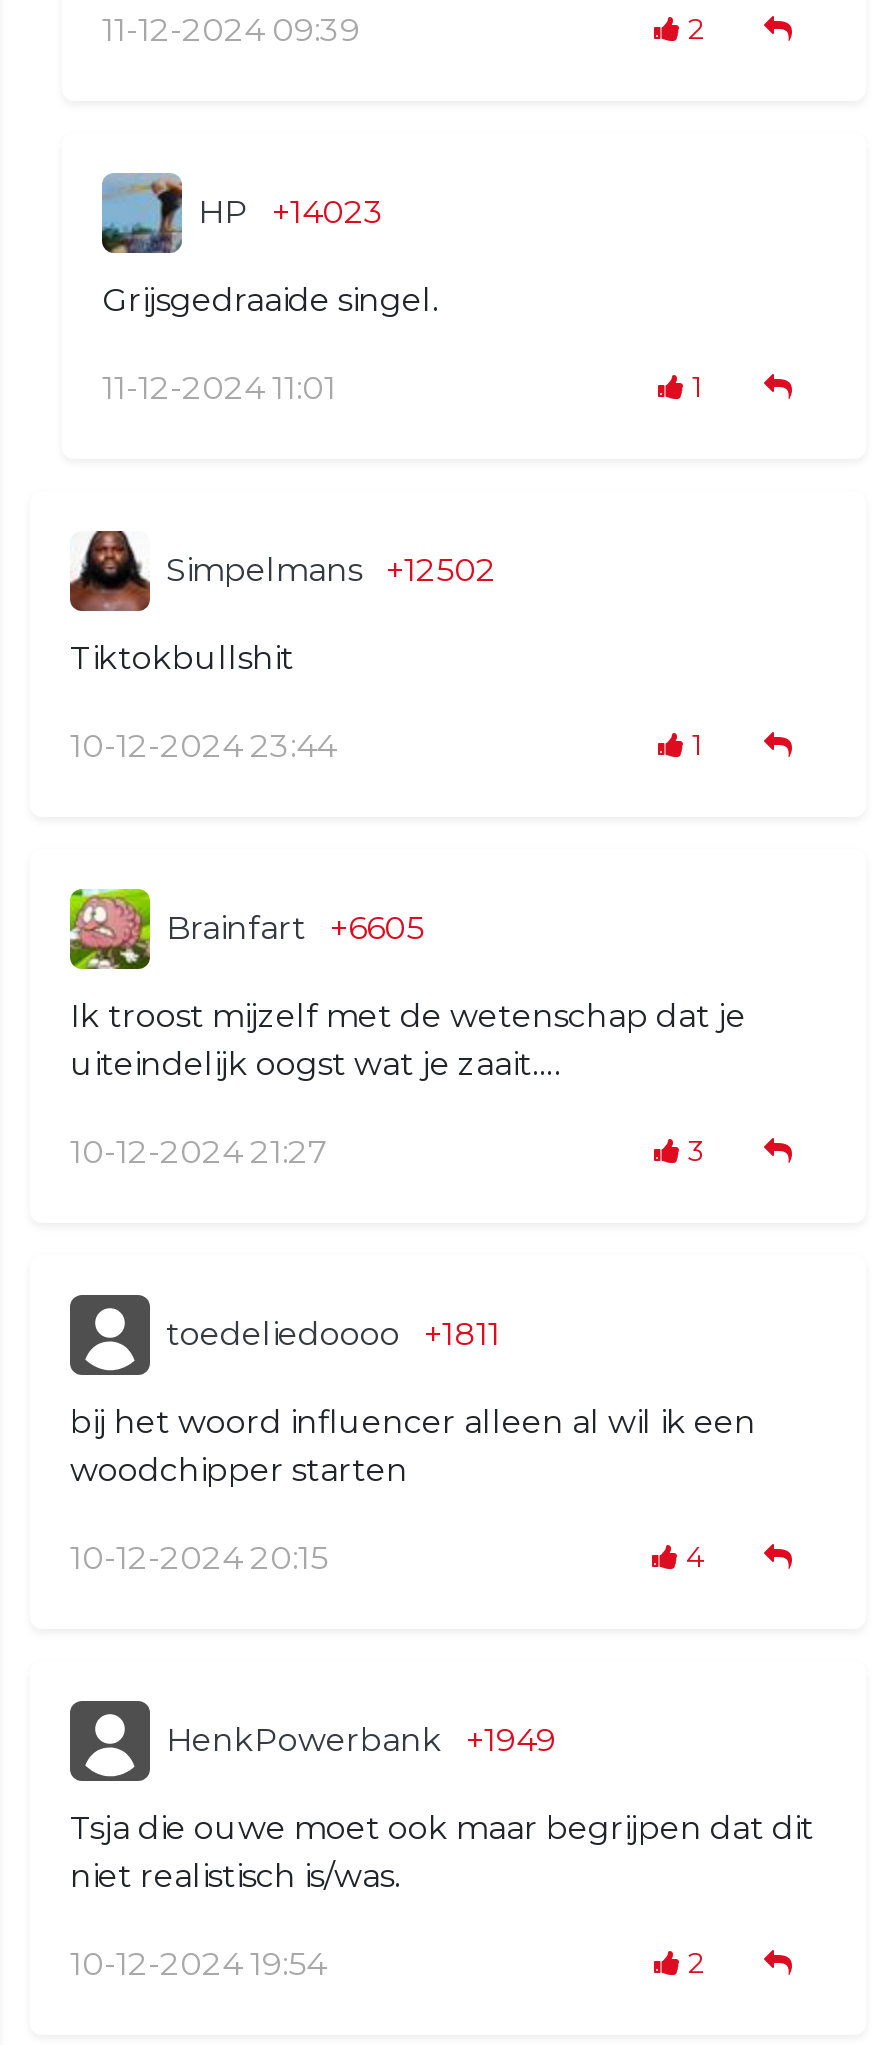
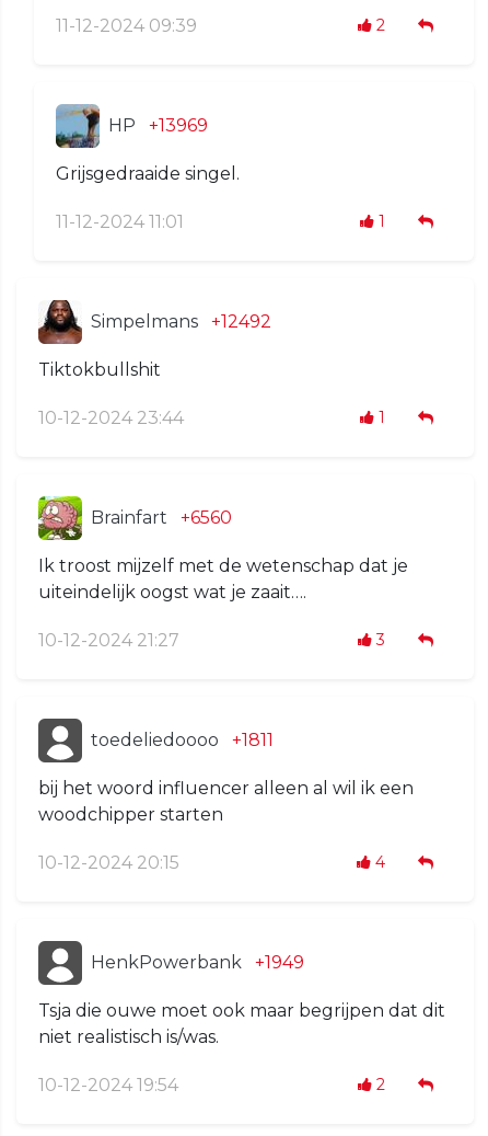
[198,193,384,231] HP +14023 -> [108,115,208,136] HP +13969
[166,551,496,589] Simpelmans +12502 -> [91,311,271,332] Simpelmans +12492
[166,909,424,947] Brainfart +6605 -> [91,507,232,528] Brainfart +6560

